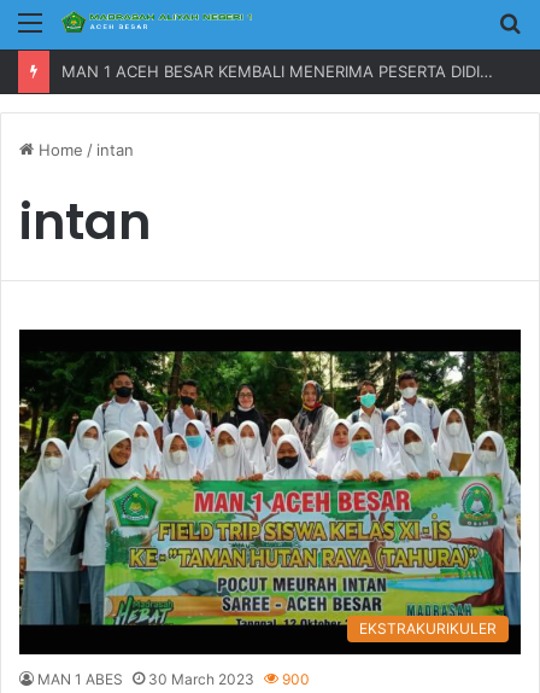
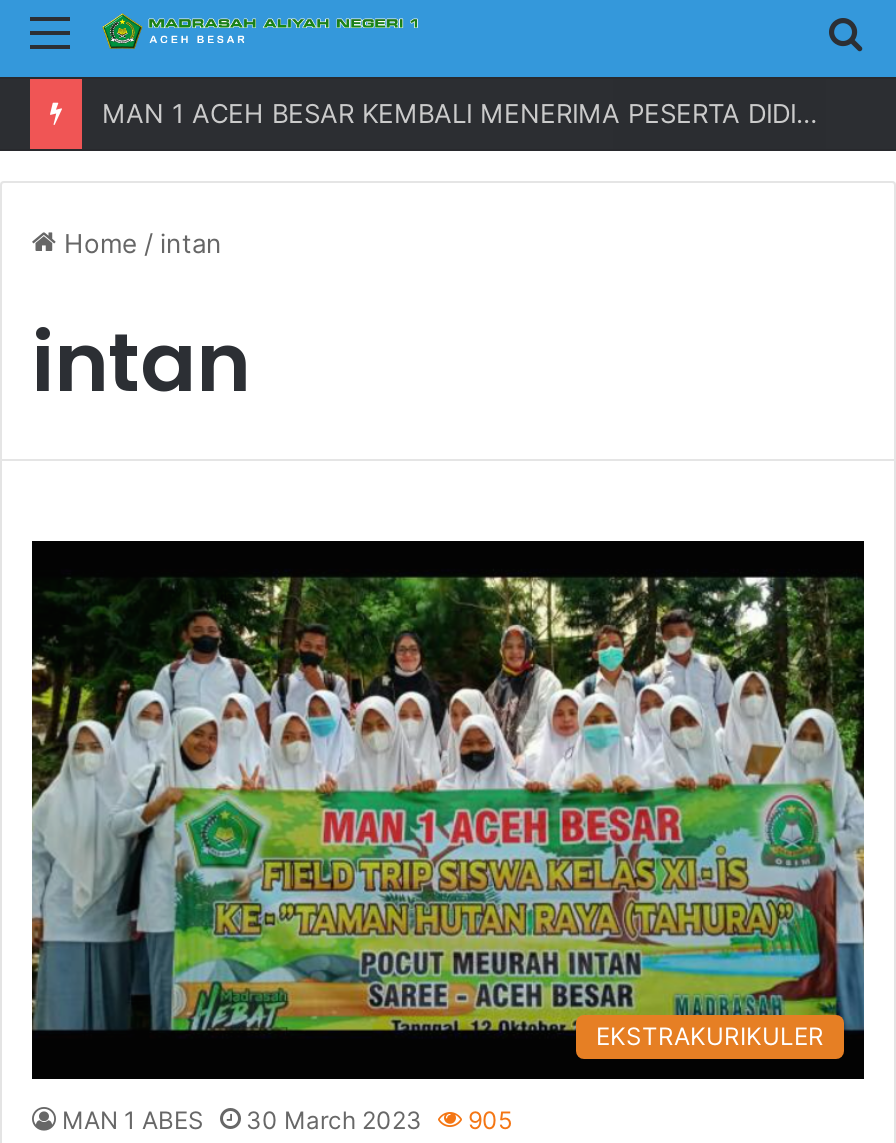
[37,671,310,689] MAN 1 ABES 30 March 2023 900 -> [62,1106,512,1136] MAN 1 ABES 30 March 2023 905

